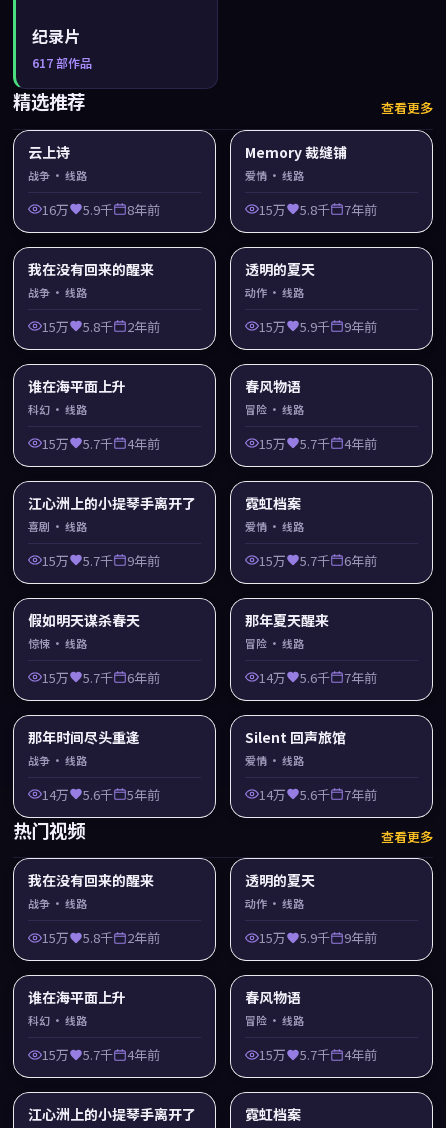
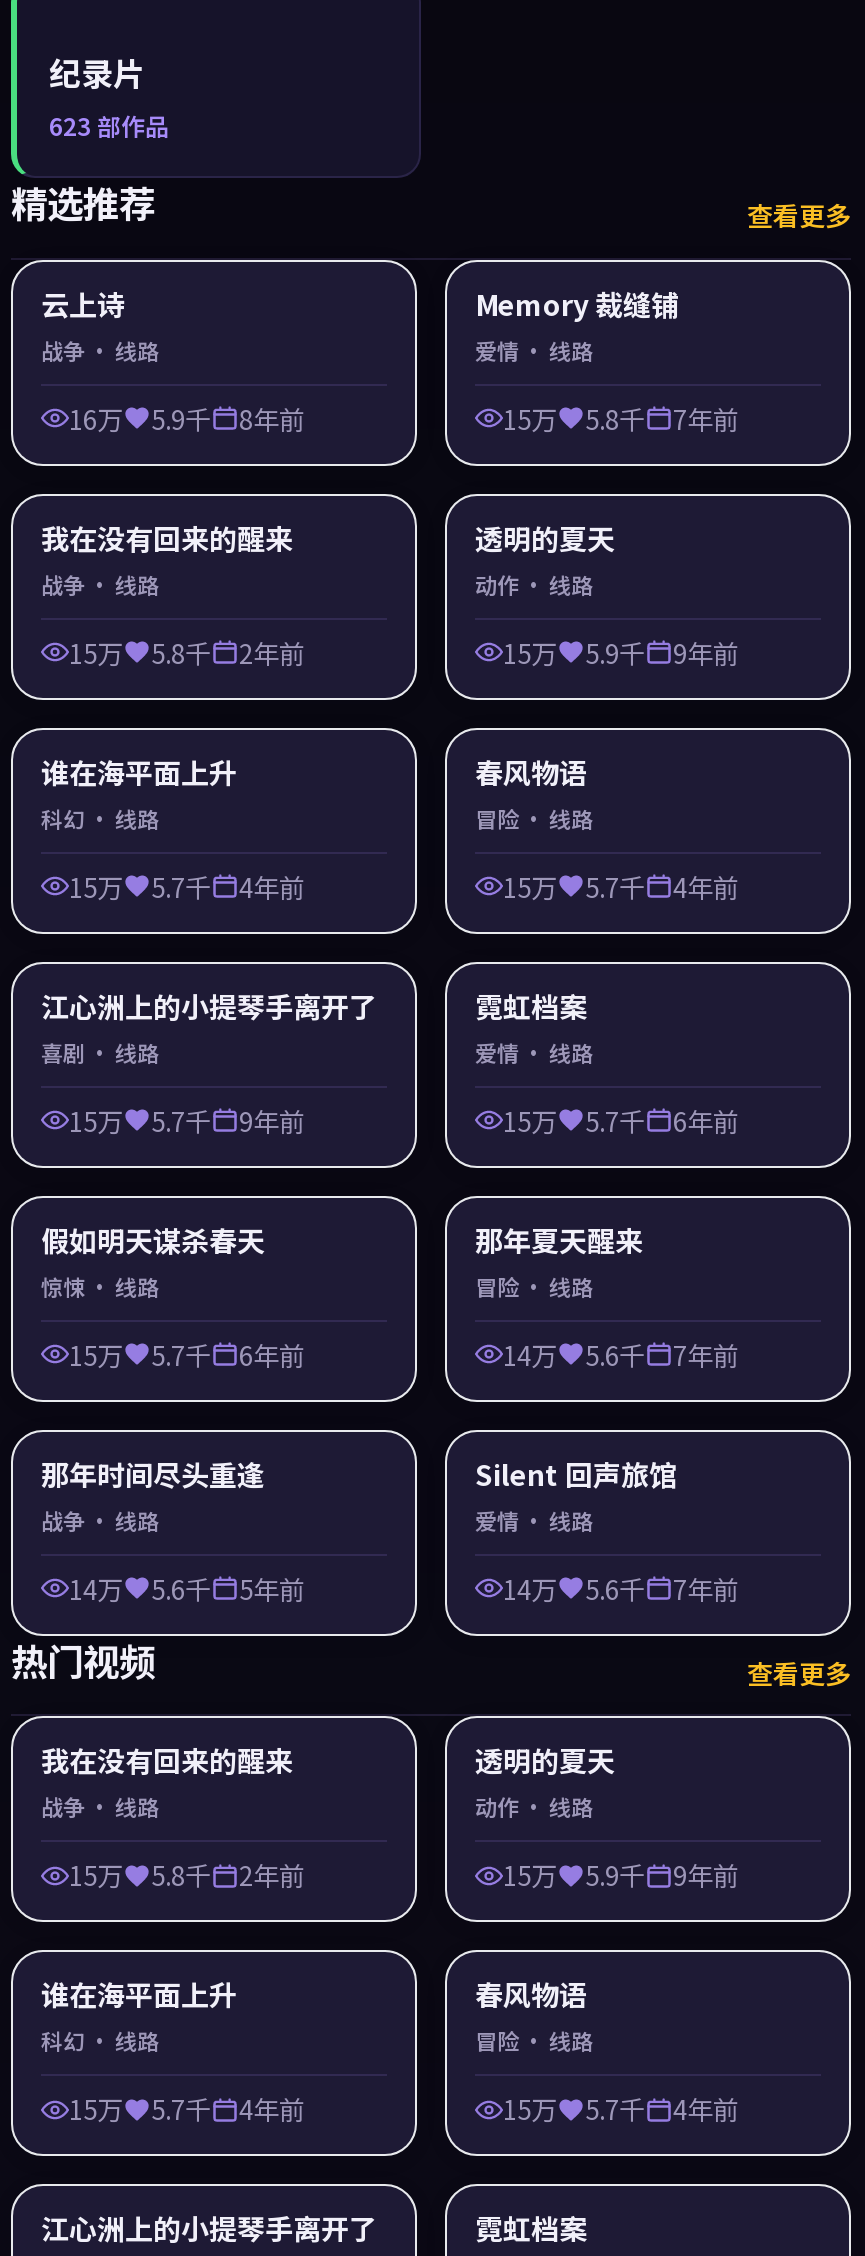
[32,54,92,71] 617部作品 -> [49,109,169,143] 623部作品

